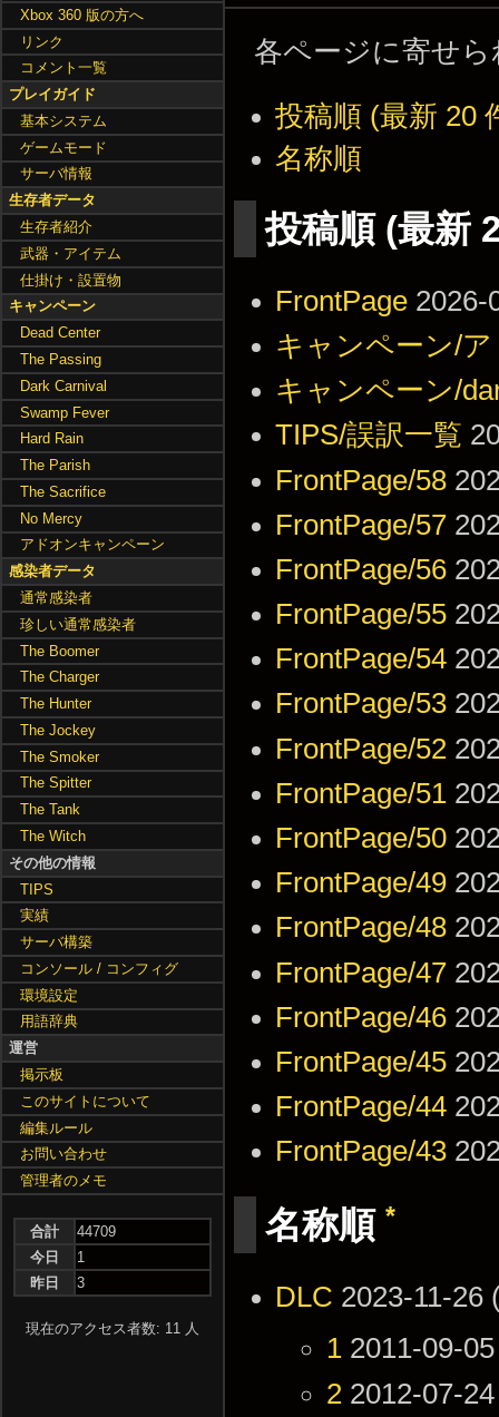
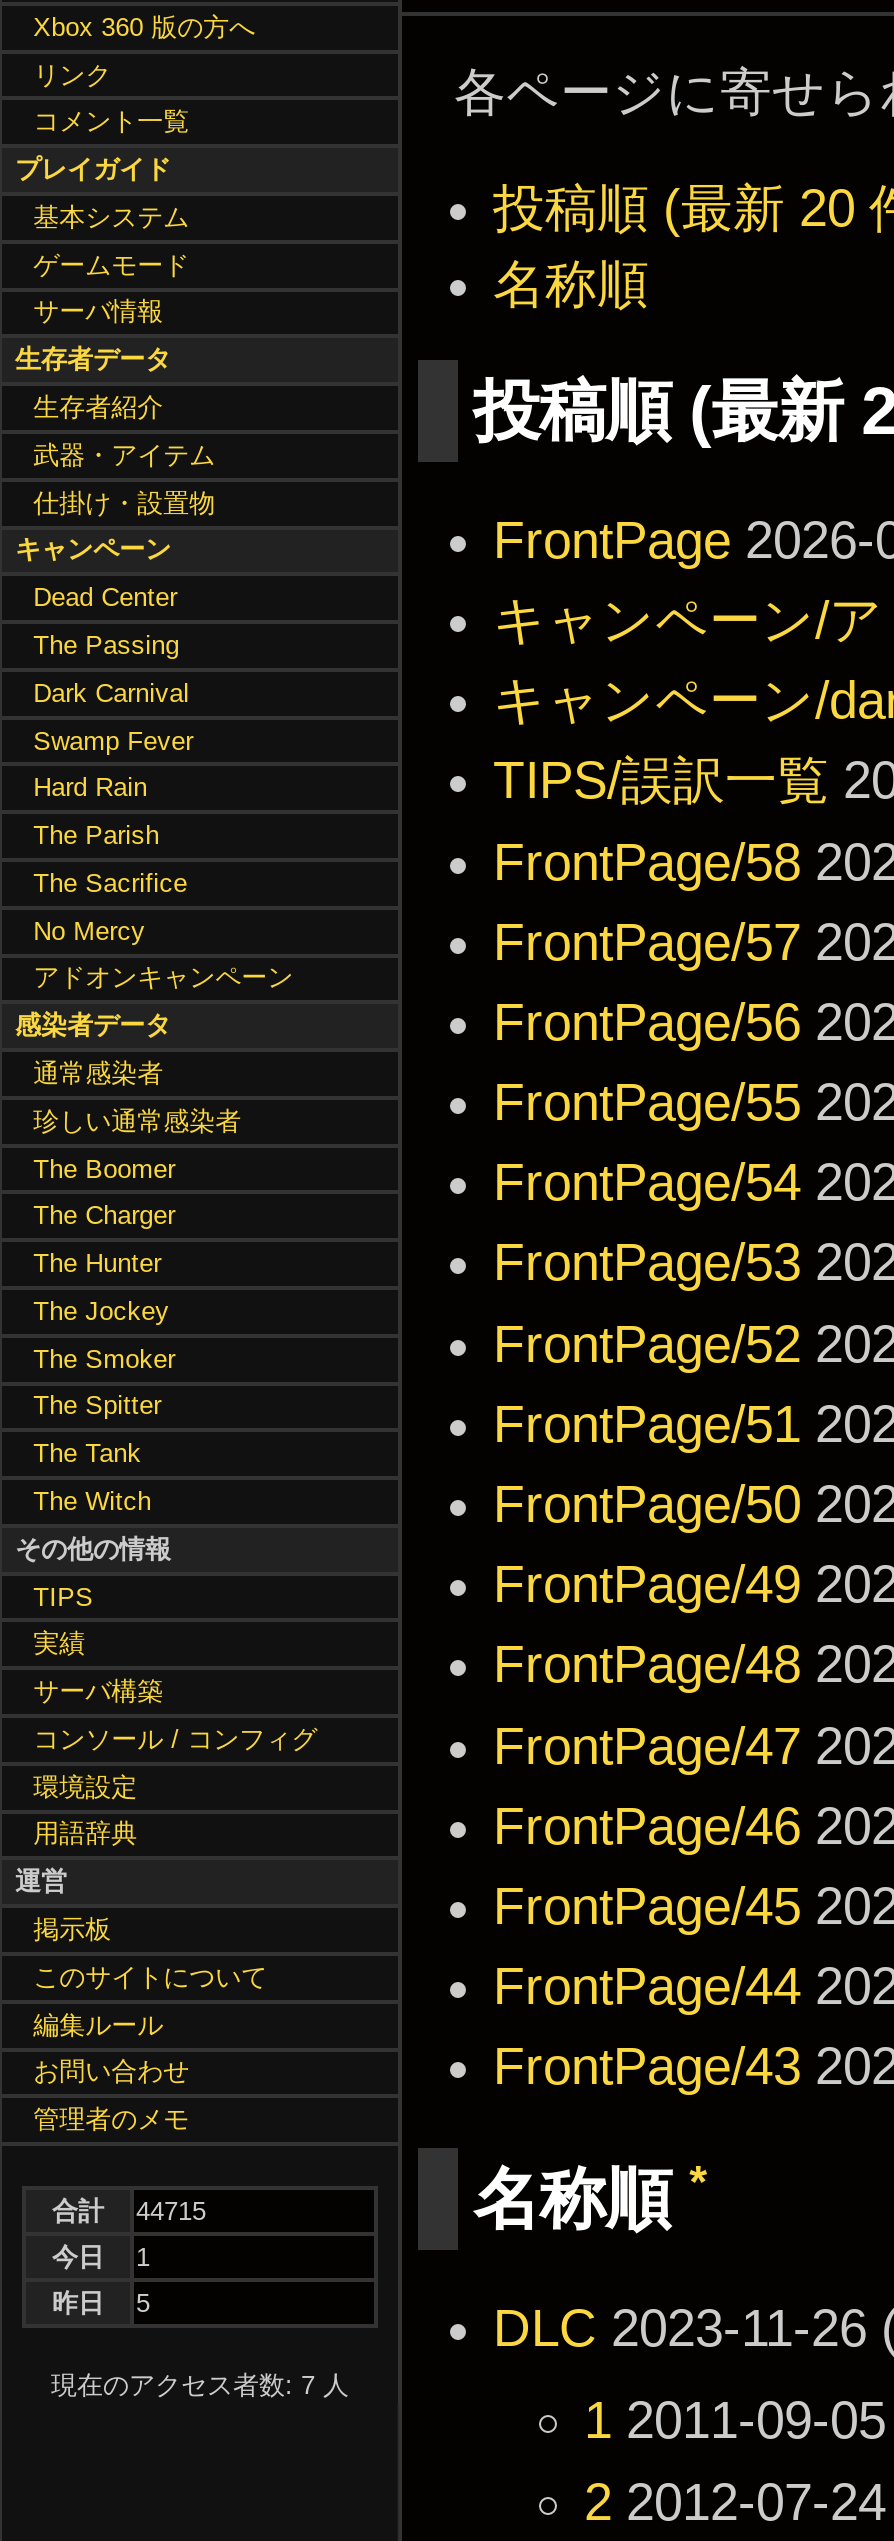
[30,1223,116,1239] 合計 44709 -> [52,2195,206,2225] 合計 44715
[30,1274,85,1291] 昨日 3 -> [52,2287,150,2317] 昨日 5
[26,1320,199,1337] 現在のアクセス者数: 11 人 -> [51,2370,349,2400] 現在のアクセス者数: 7 人

